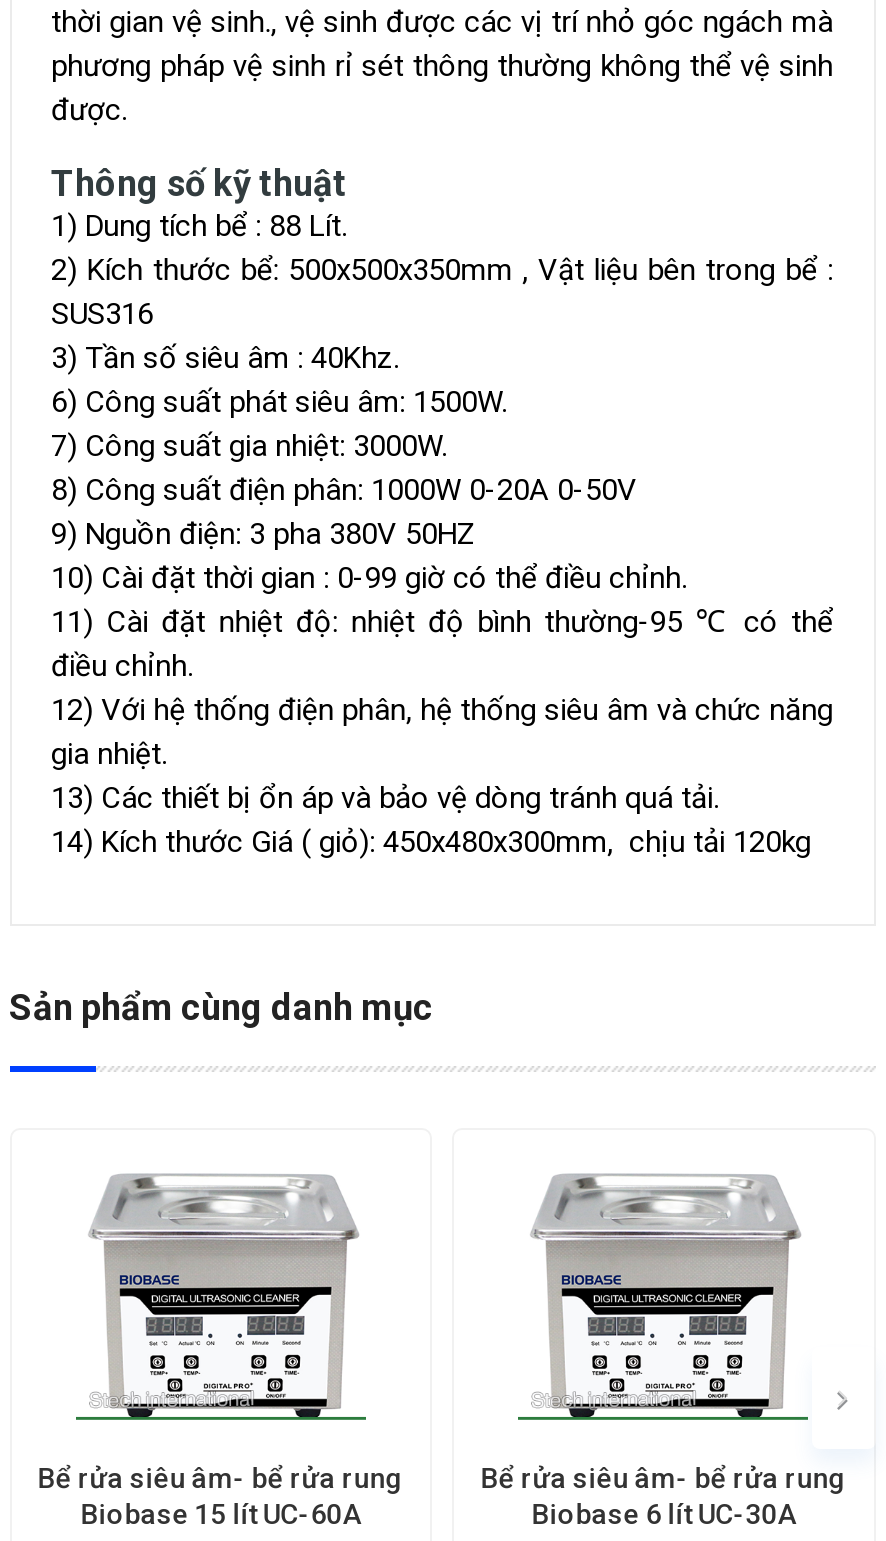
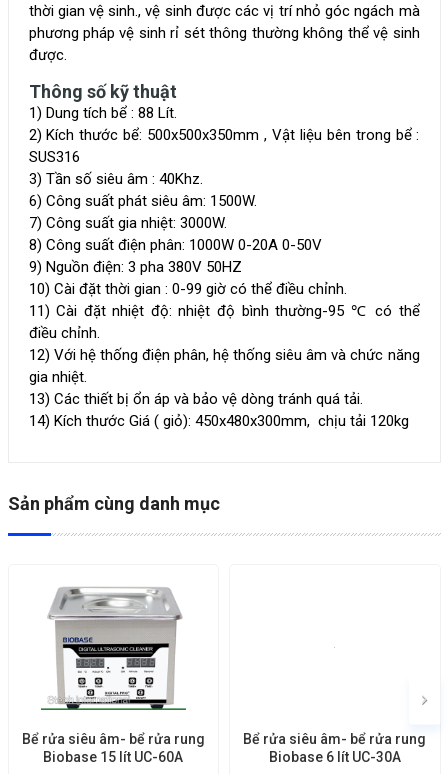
[516,1172,810,1422] [image] -> none

